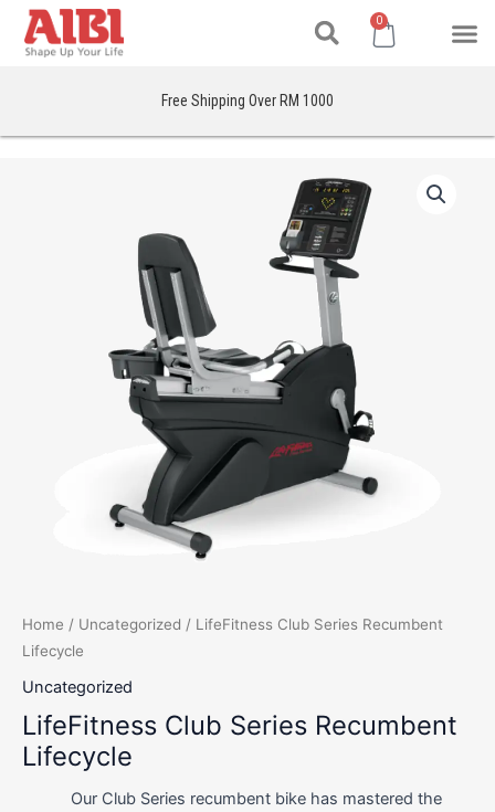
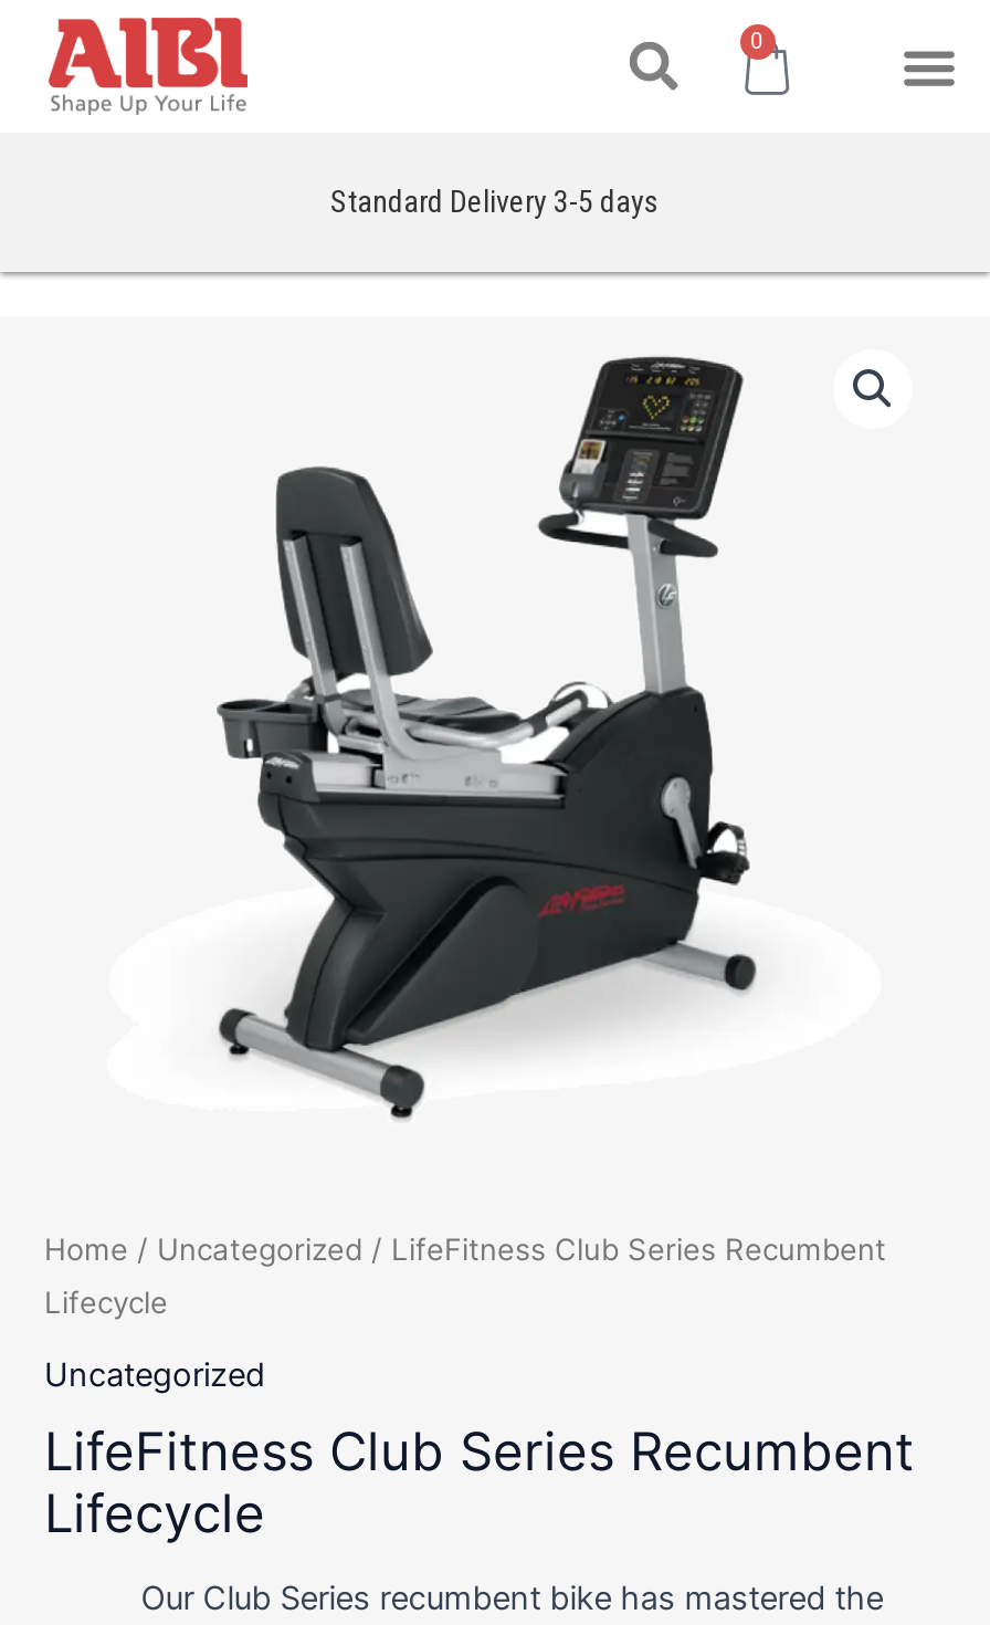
[161,91,334,109] Free Shipping Over RM 1000 -> [330,182,660,218] Standard Delivery 3-5 days

